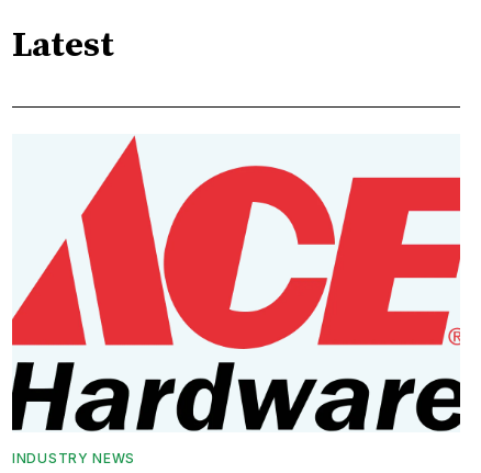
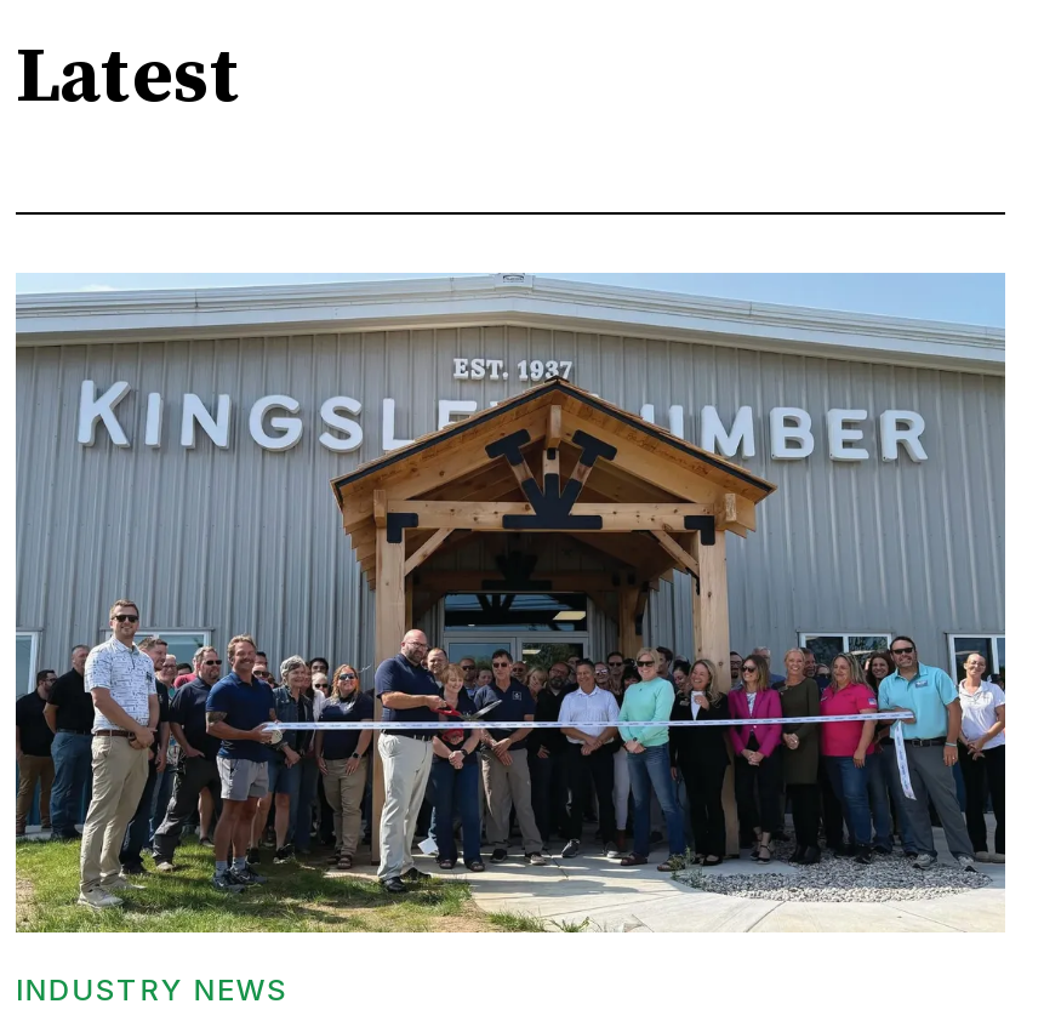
[11,135,461,432] [image] -> [13,273,1008,935] [image]

